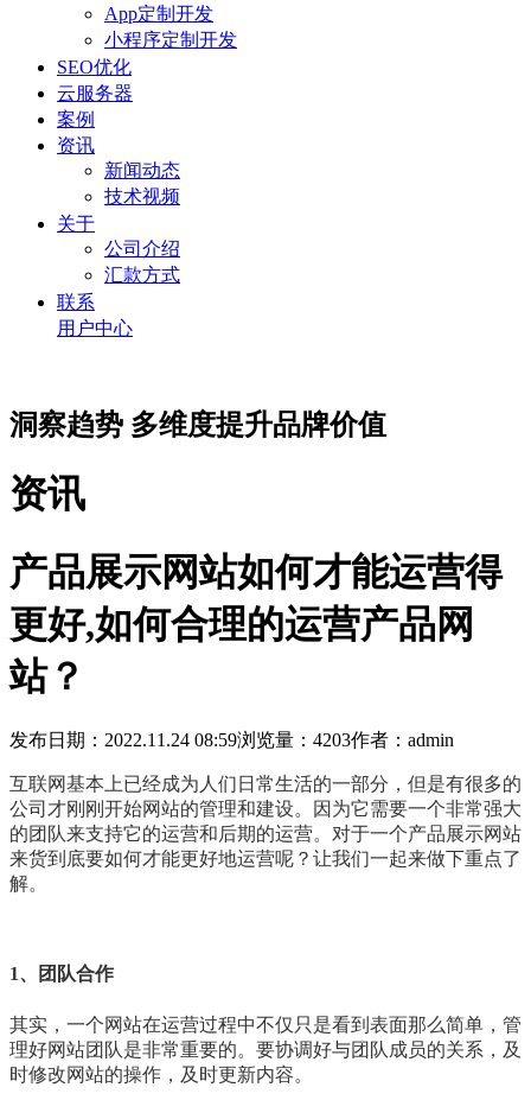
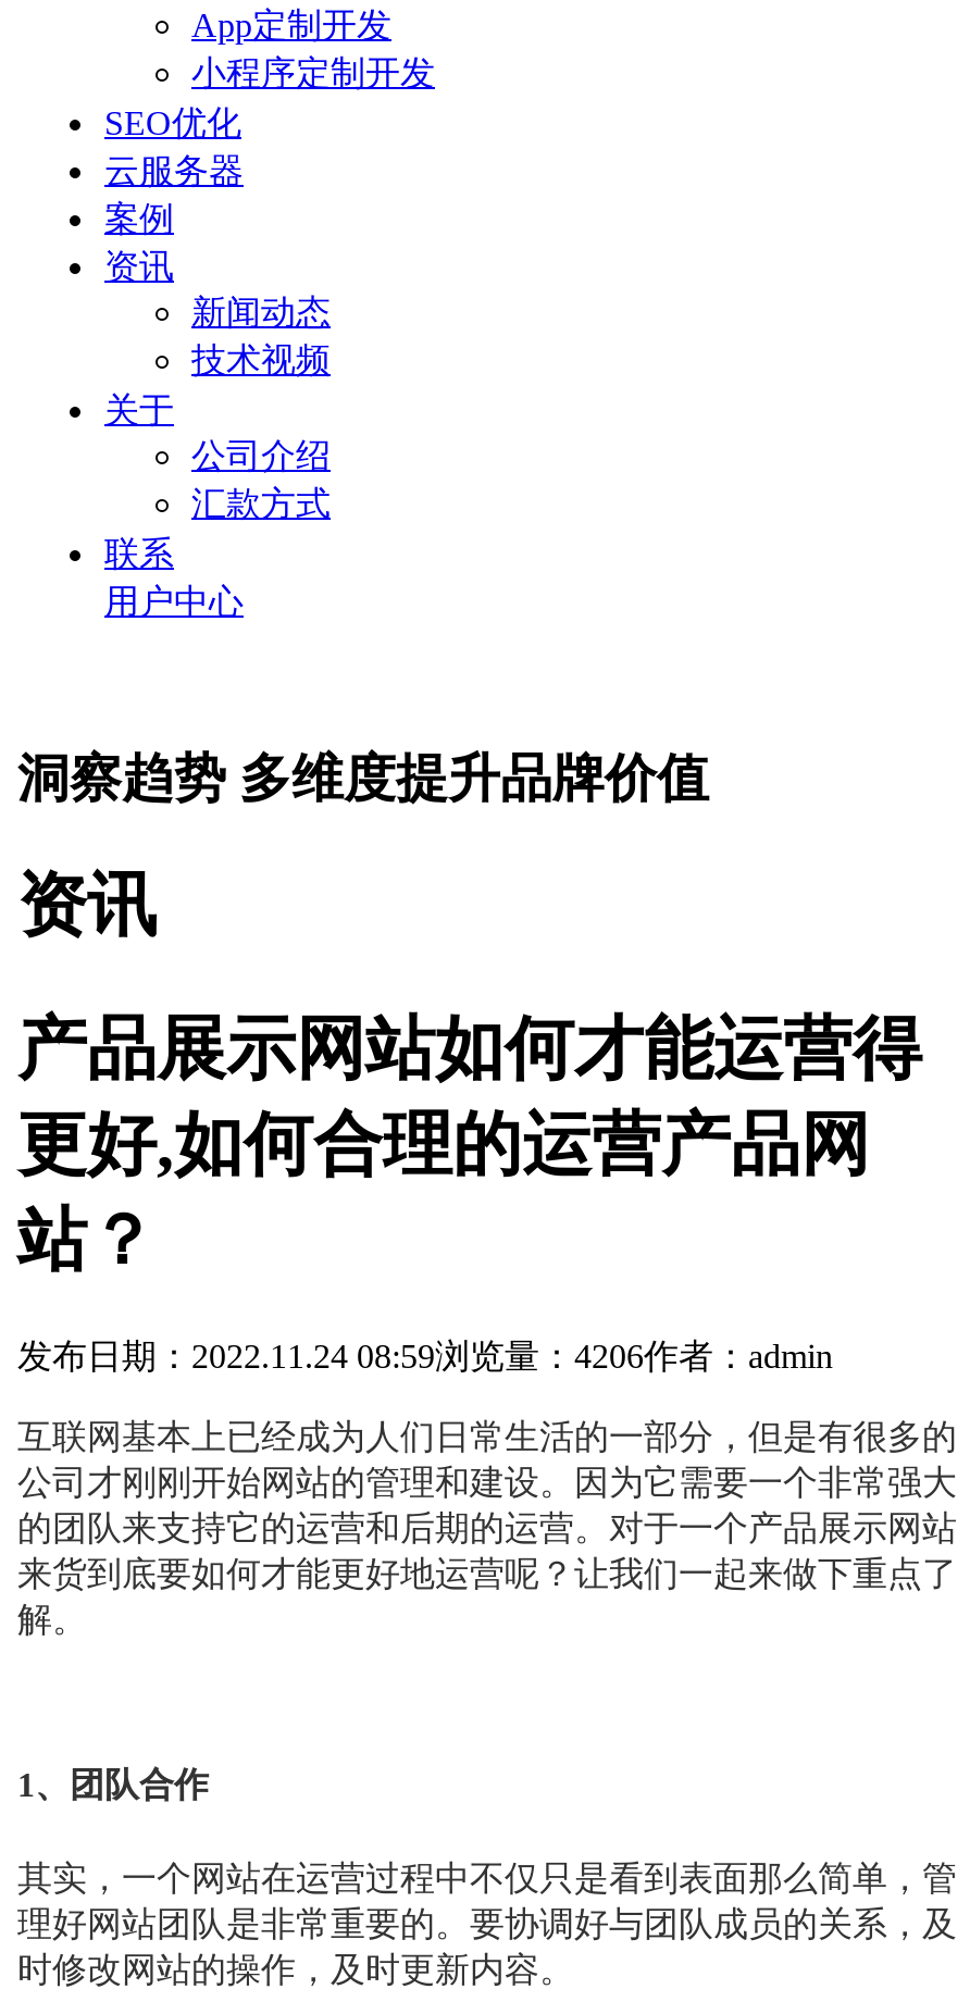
[9,730,454,750] 发布日期：2022.11.24 08:59浏览量：4203作者：admin -> [17,1338,833,1375] 发布日期：2022.11.24 08:59浏览量：4206作者：admin

